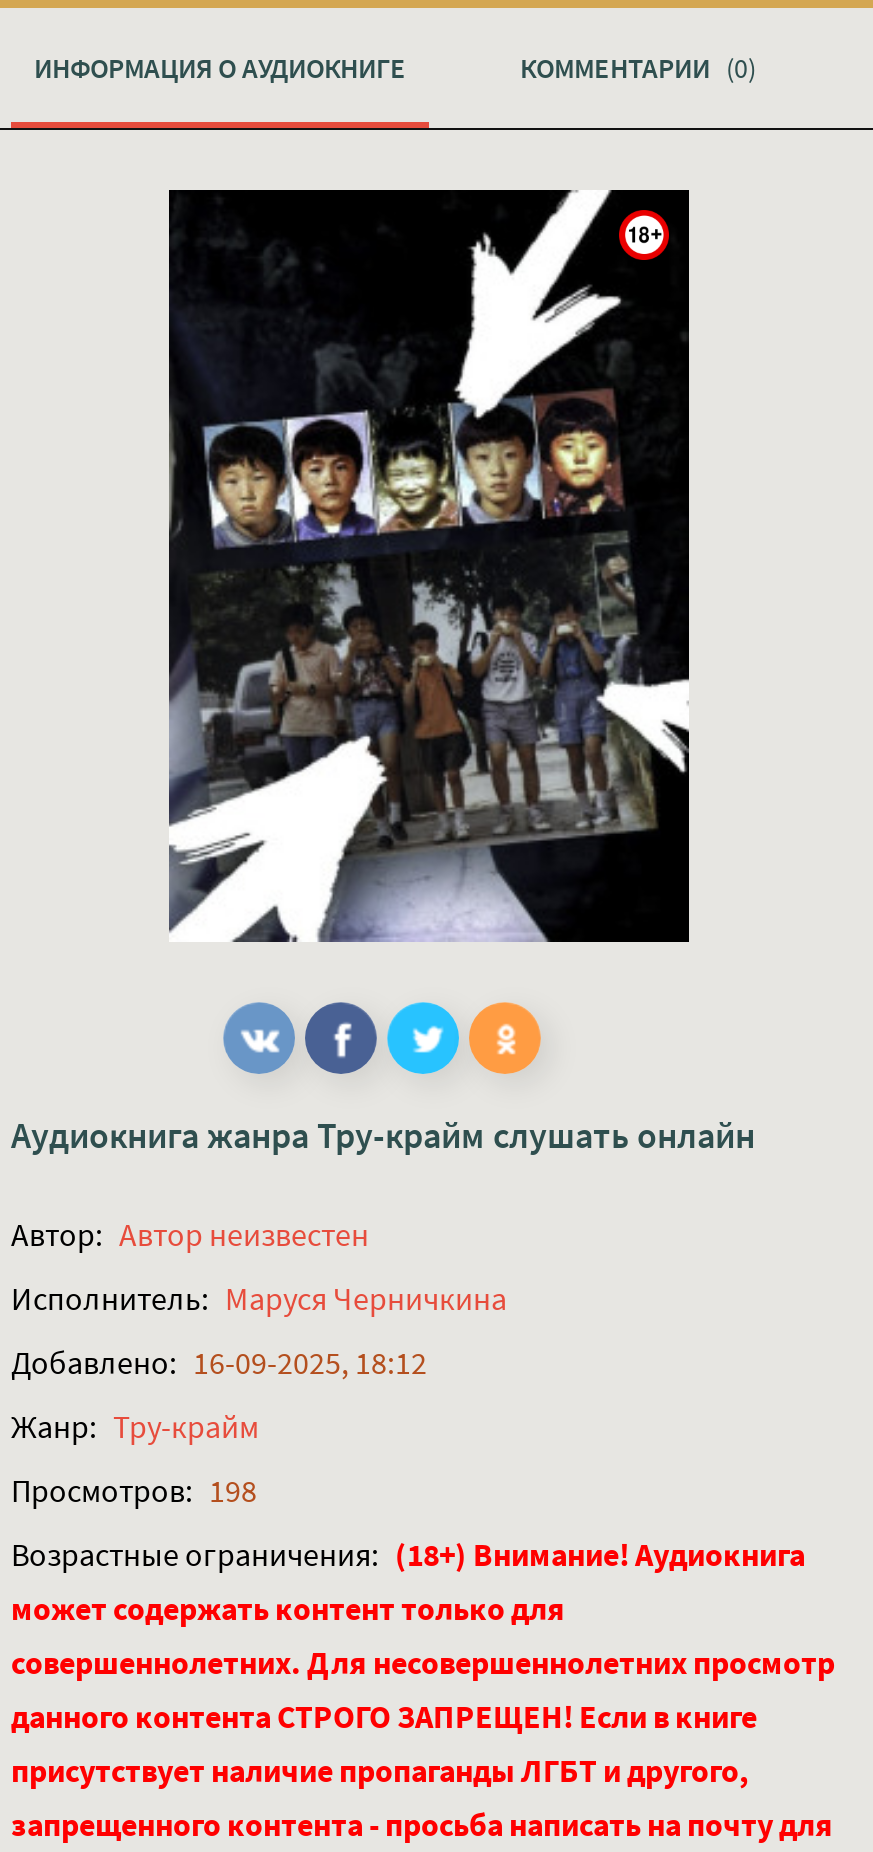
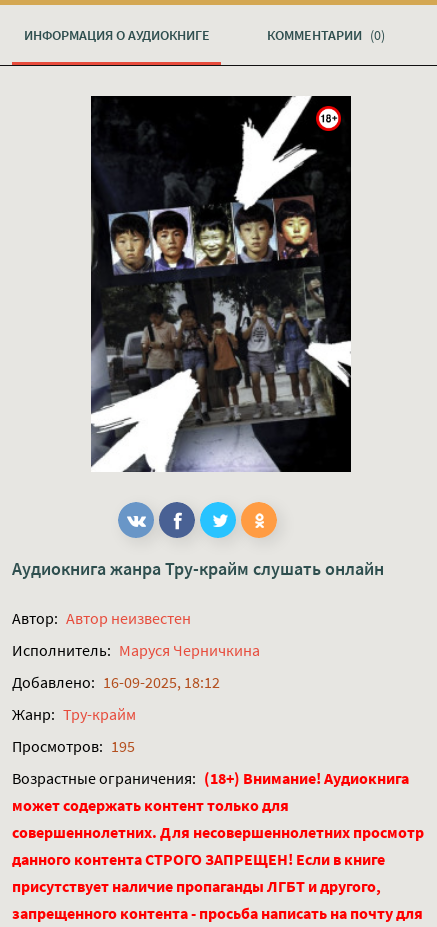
[11,1470,257,1510] Просмотров: 198 -> [12,736,135,756] Просмотров: 195

